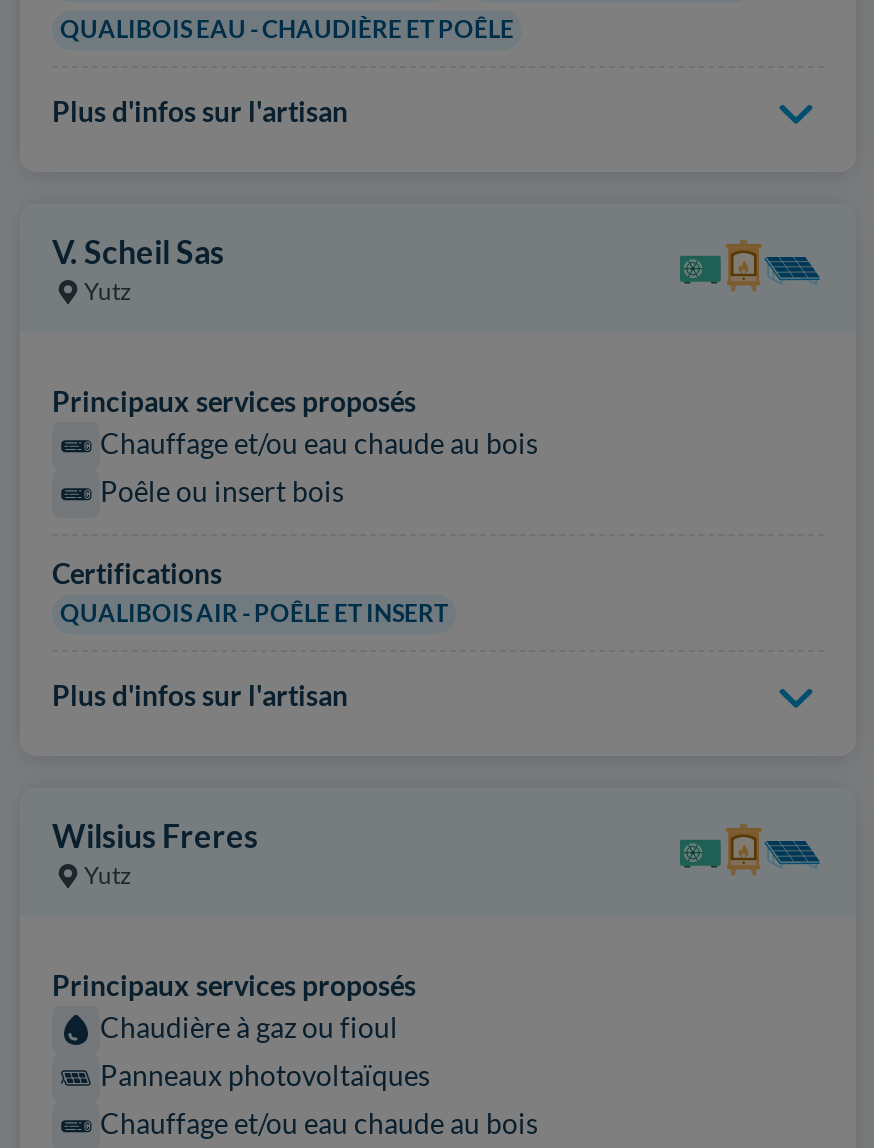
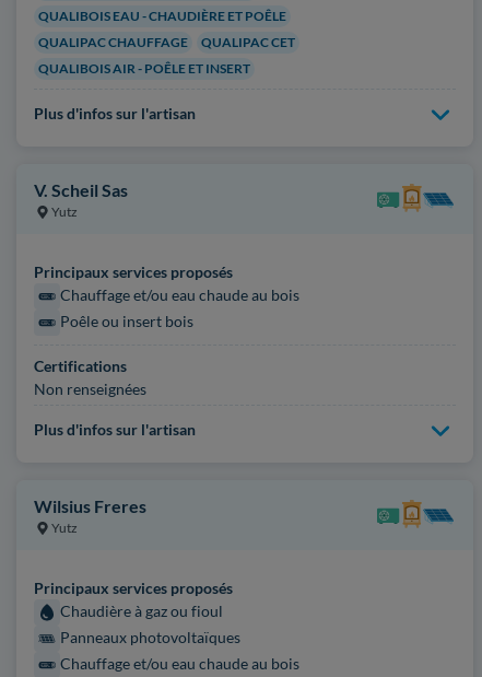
none -> [38,34,295,50] QUALIPAC CHAUFFAGE | QUALIPAC CET
none -> [34,379,146,398] Non renseignées
moved [60,598,448,628] -> [38,60,250,76]: QUALIBOIS AIR - POÊLE ET INSERT

